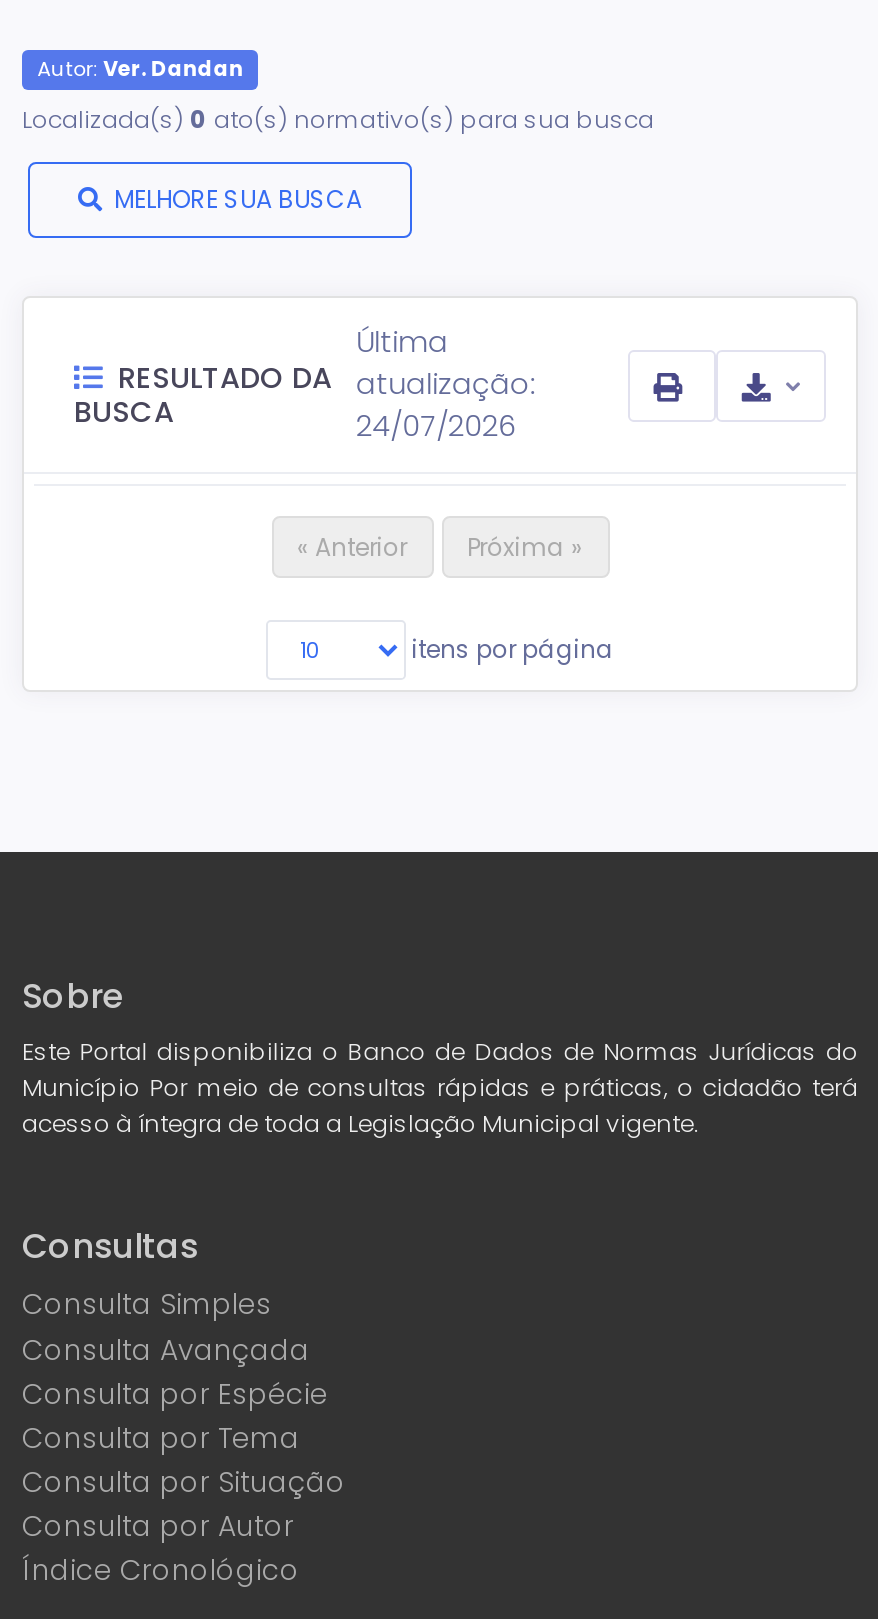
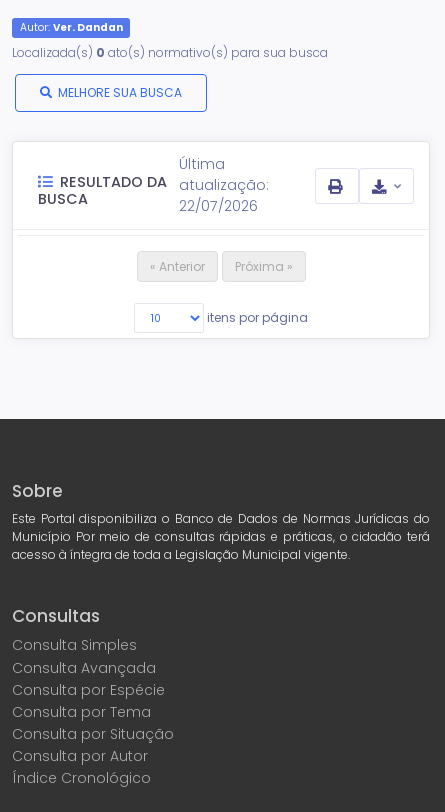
[356,407,516,447] 24/07/2026 -> [179,196,258,216] 22/07/2026

